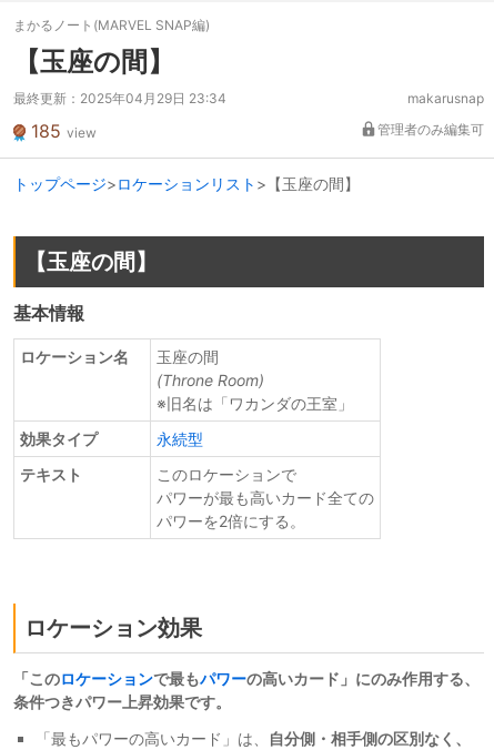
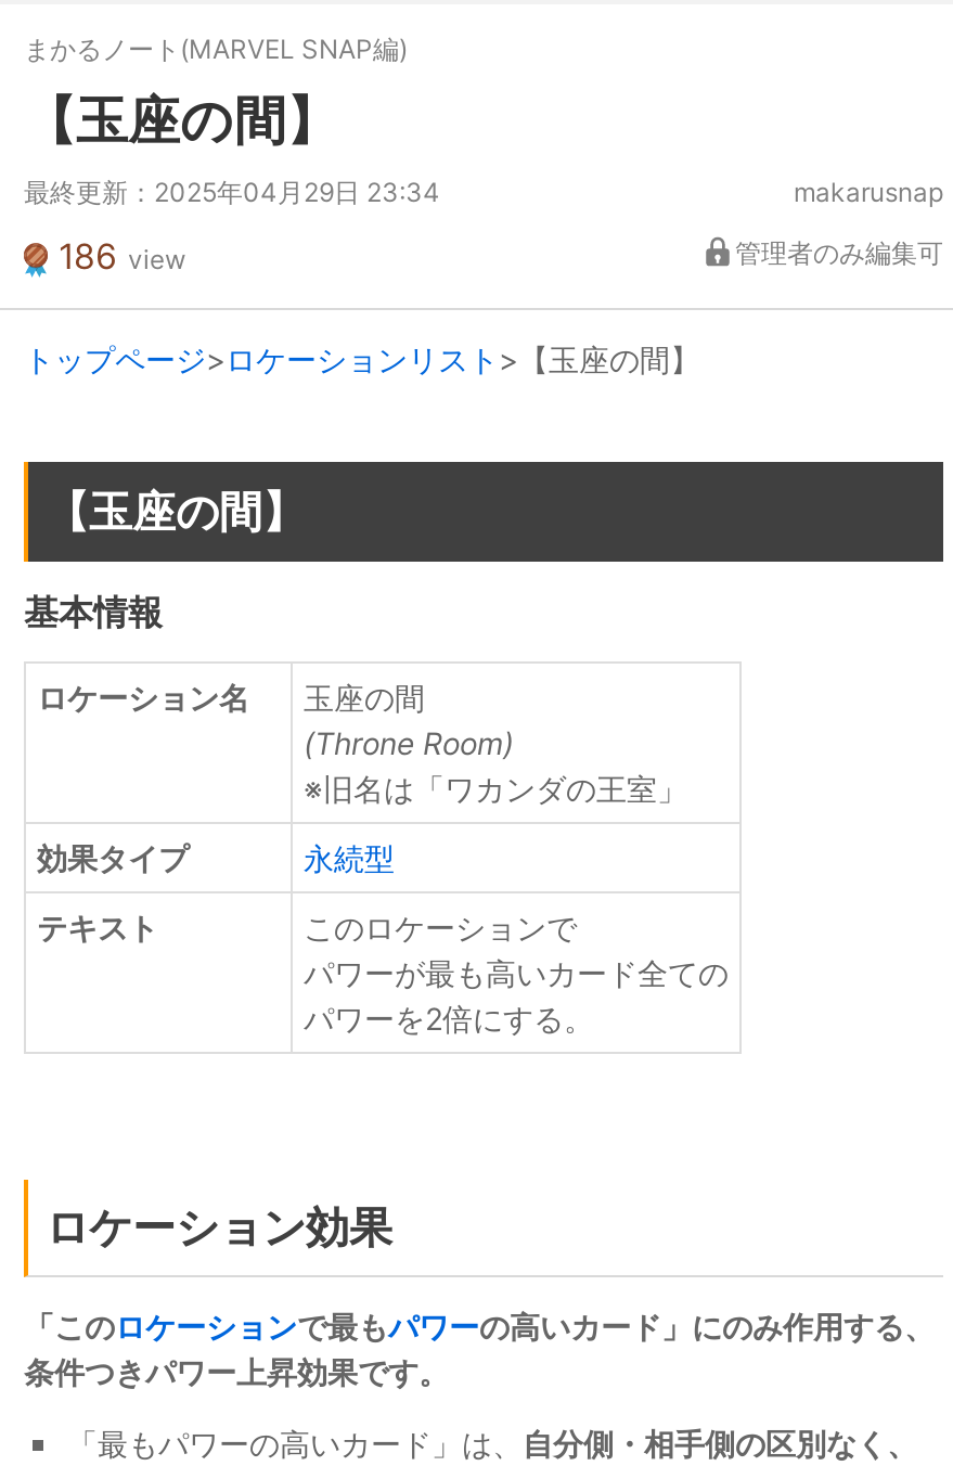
[31,120,97,142] 185 view -> [59,234,186,278] 186 view

